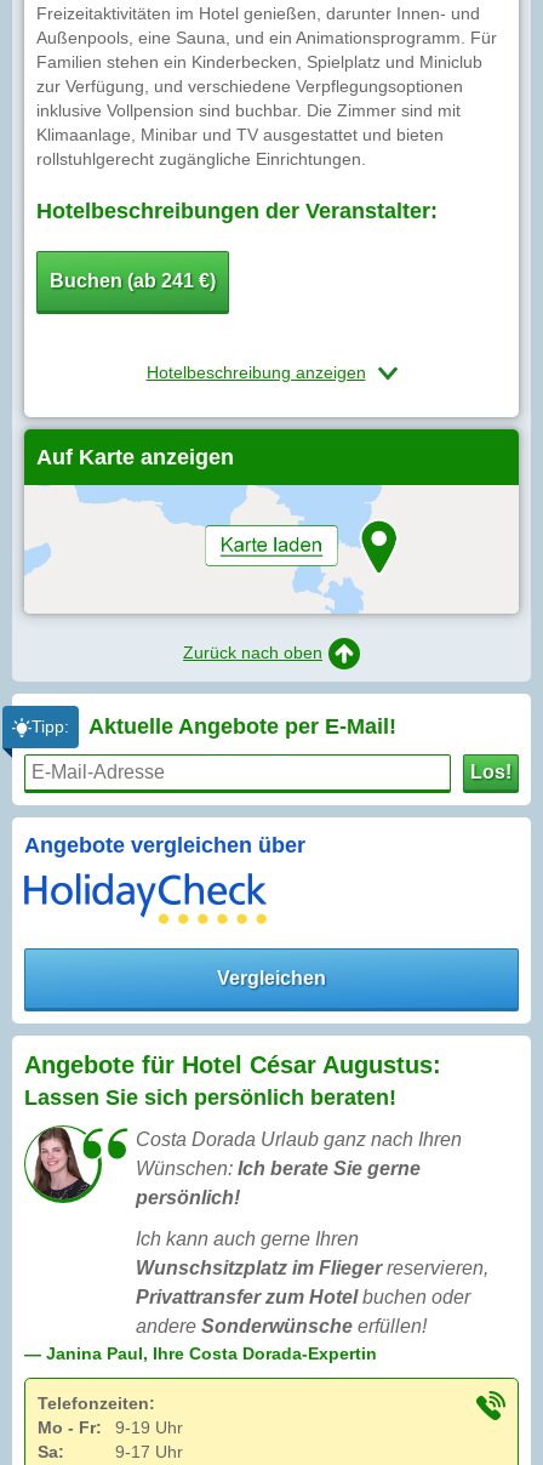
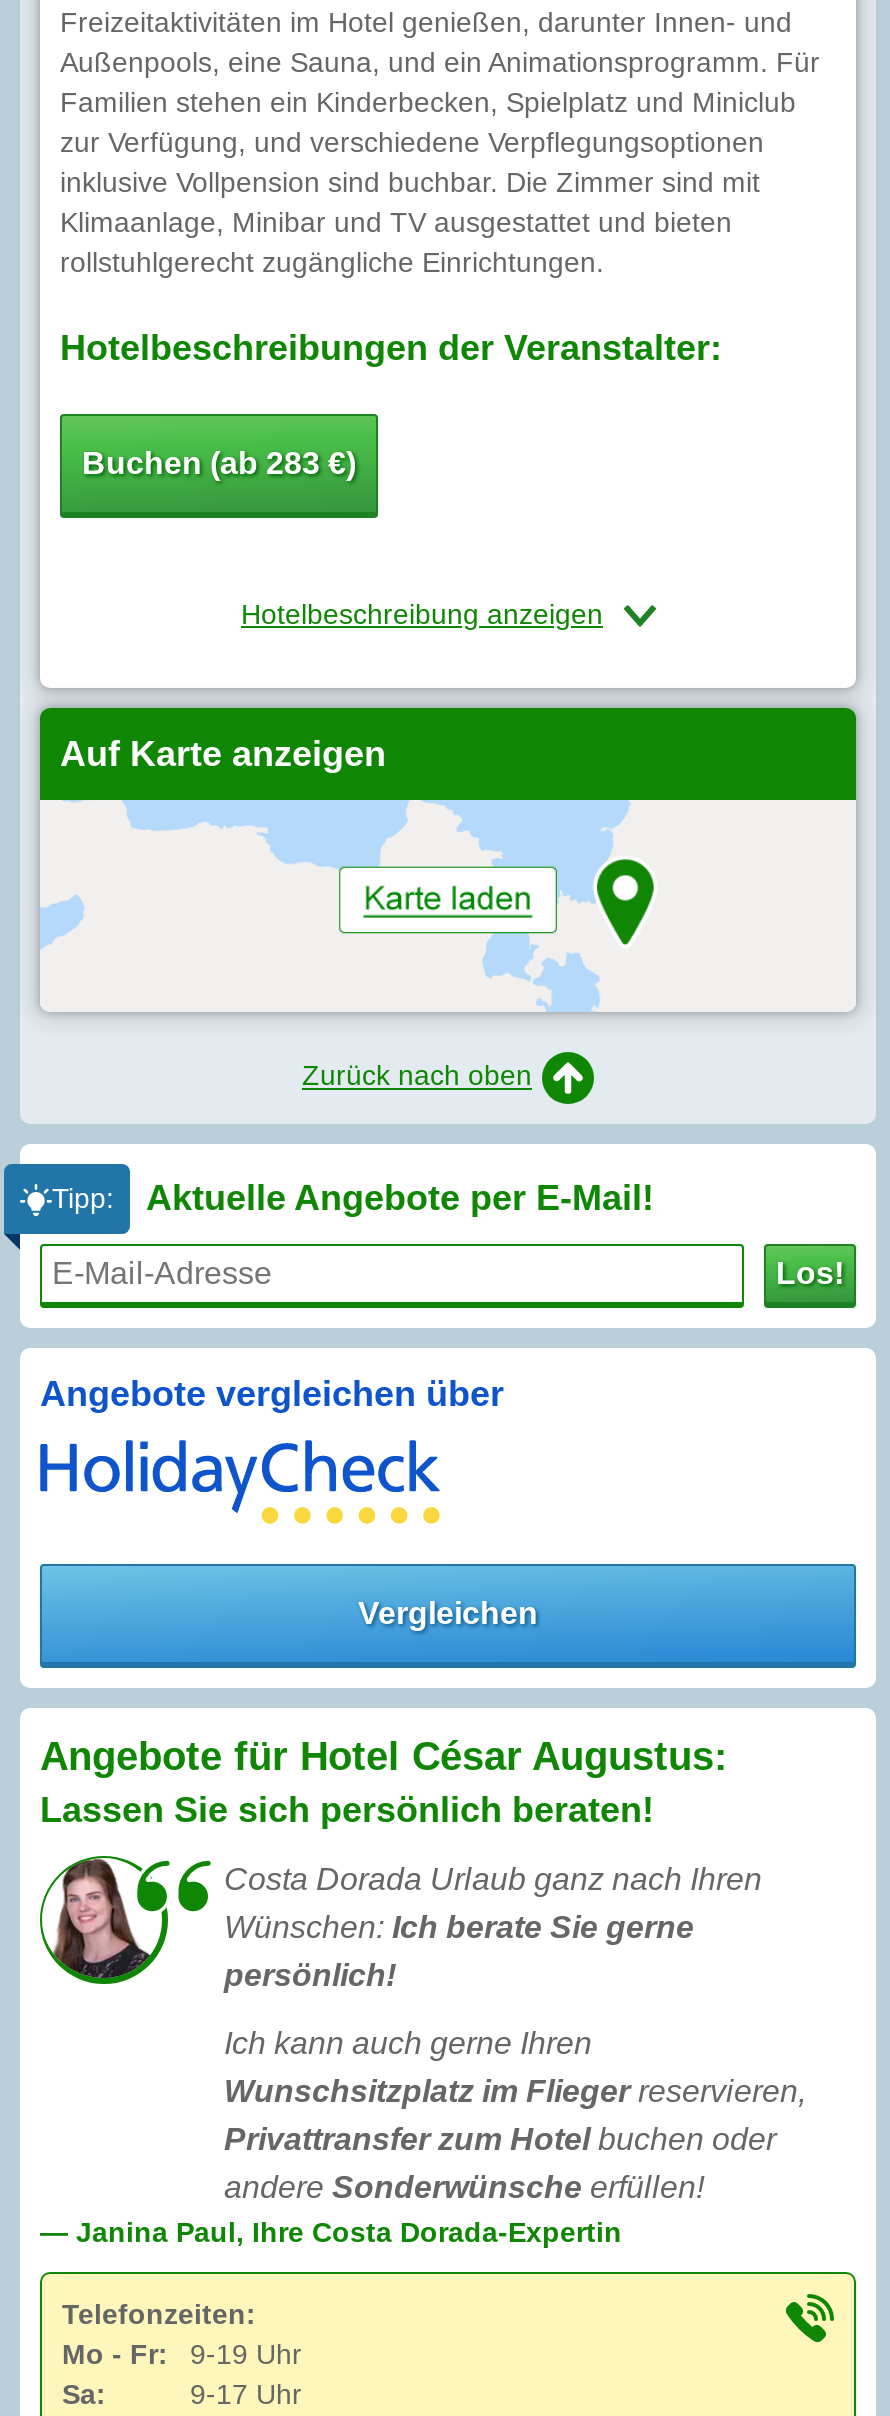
[50,270,216,291] Buchen (ab 241 €) -> [82,446,356,480] Buchen (ab 283 €)

